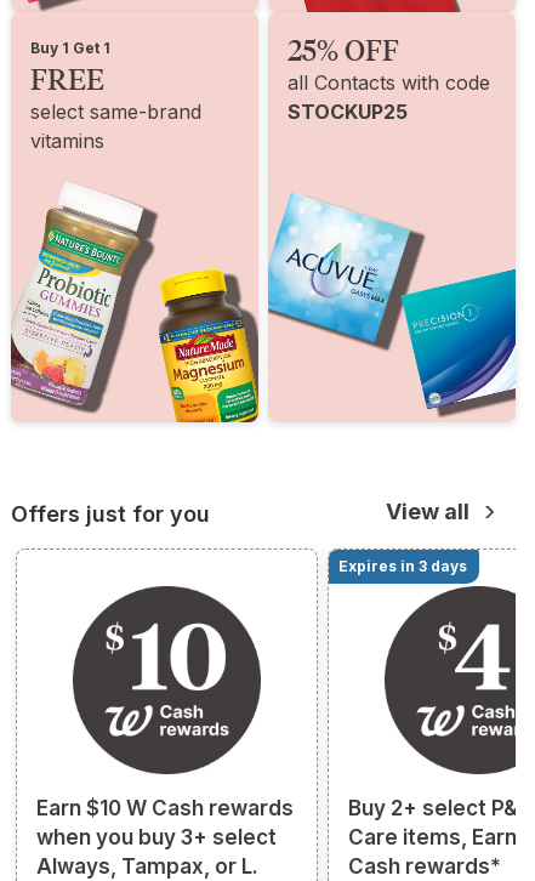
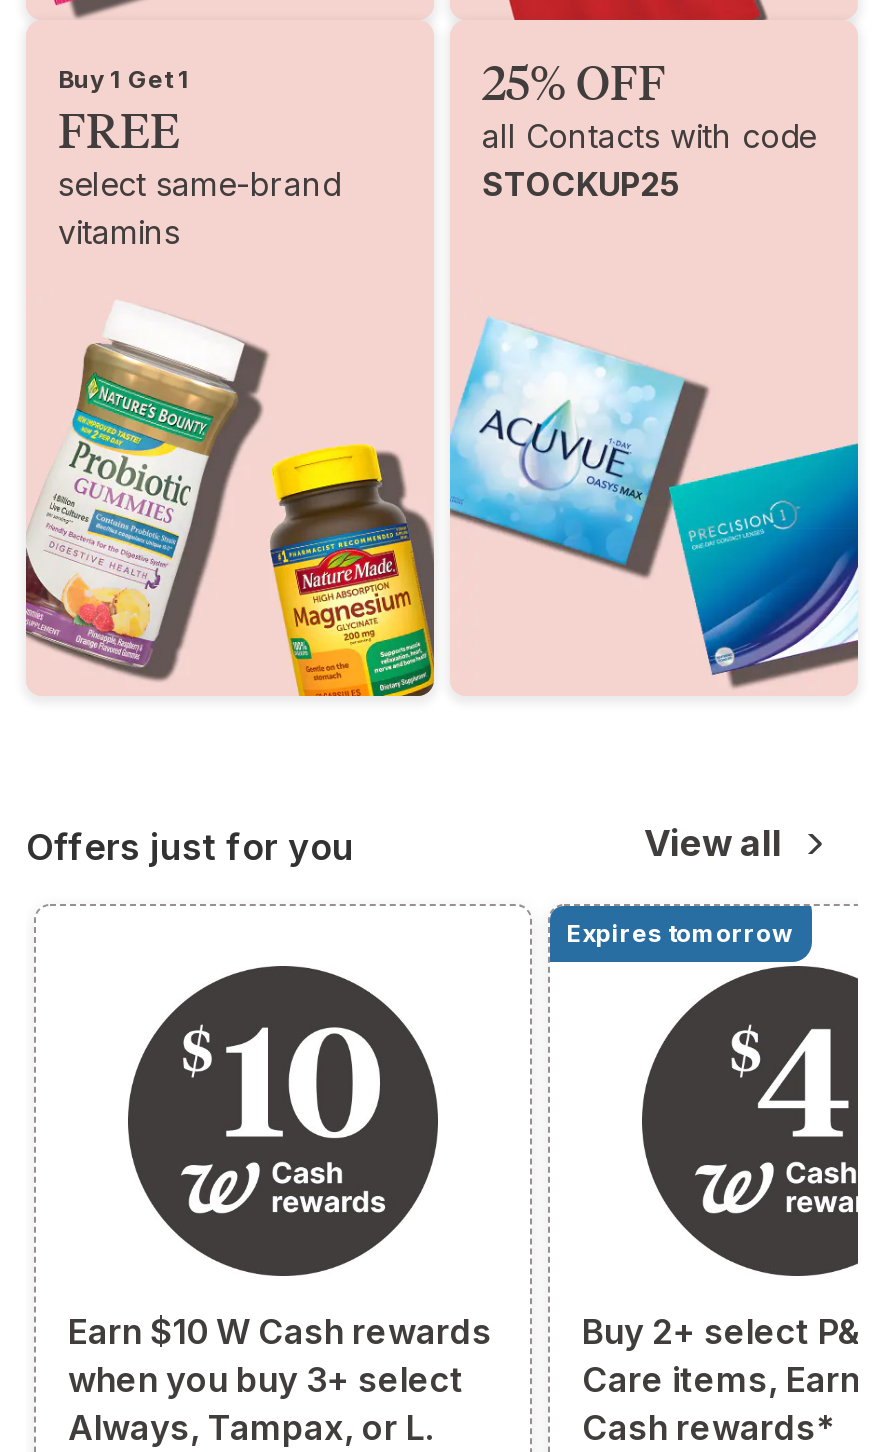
[338,557,467,575] Expires in 3 days -> [566,918,792,948] Expires tomorrow

